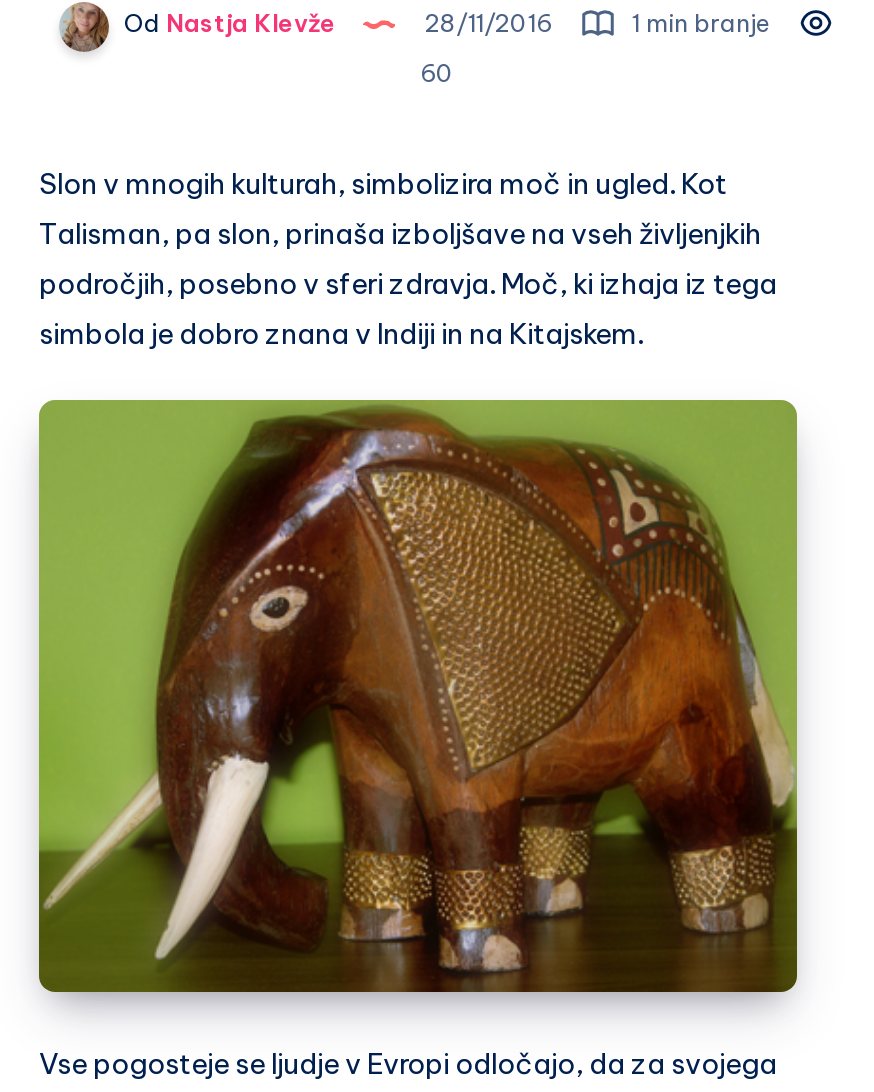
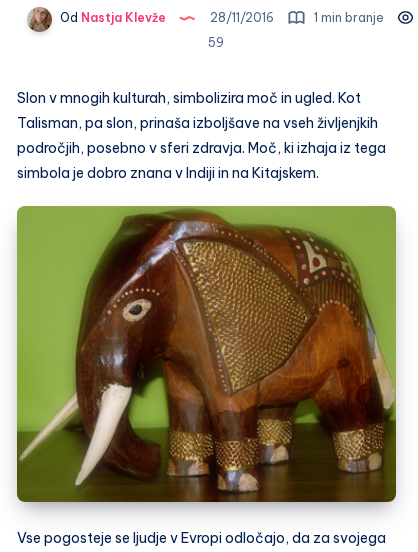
[420,57,454,87] 60 -> [208,35,224,50] 59

